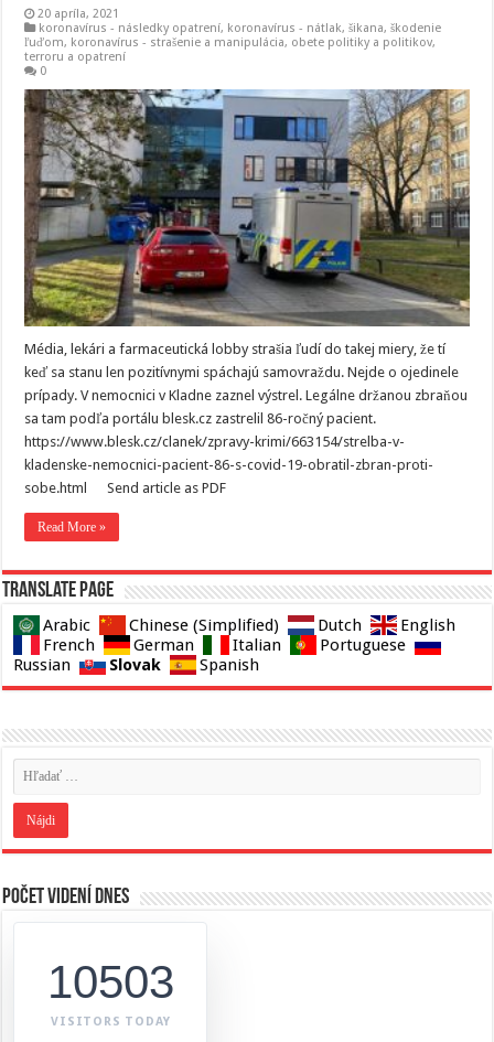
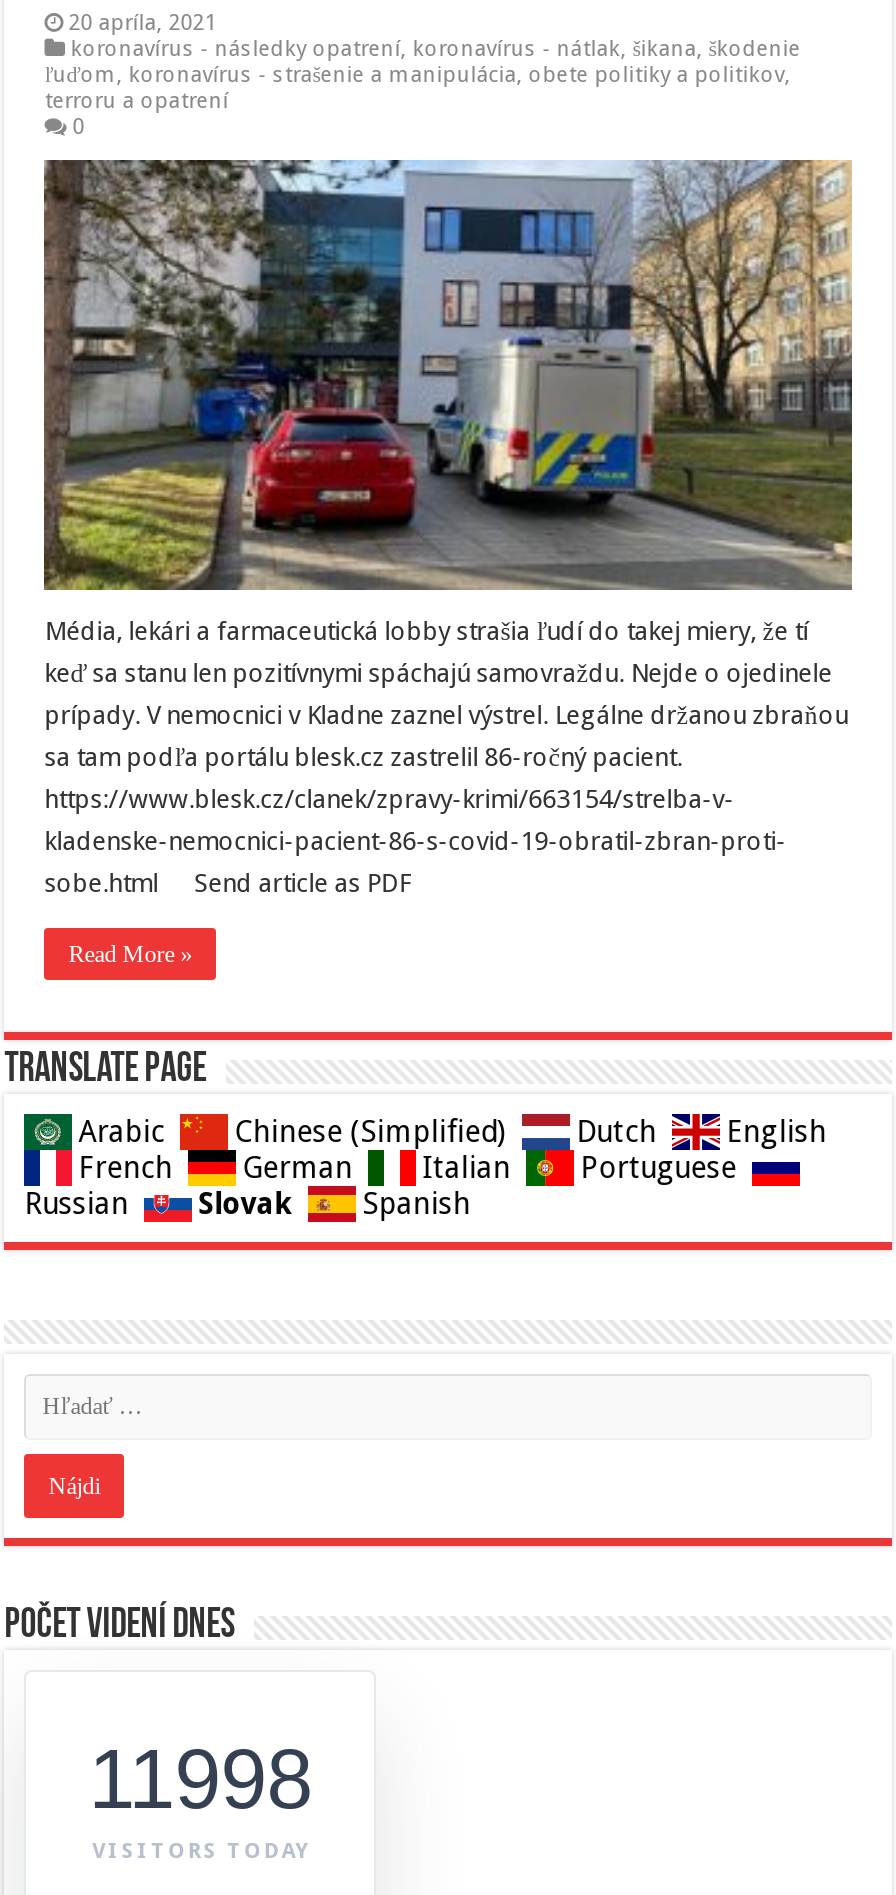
[47,956,174,1008] 10503 -> [88,1732,312,1826] 11998

